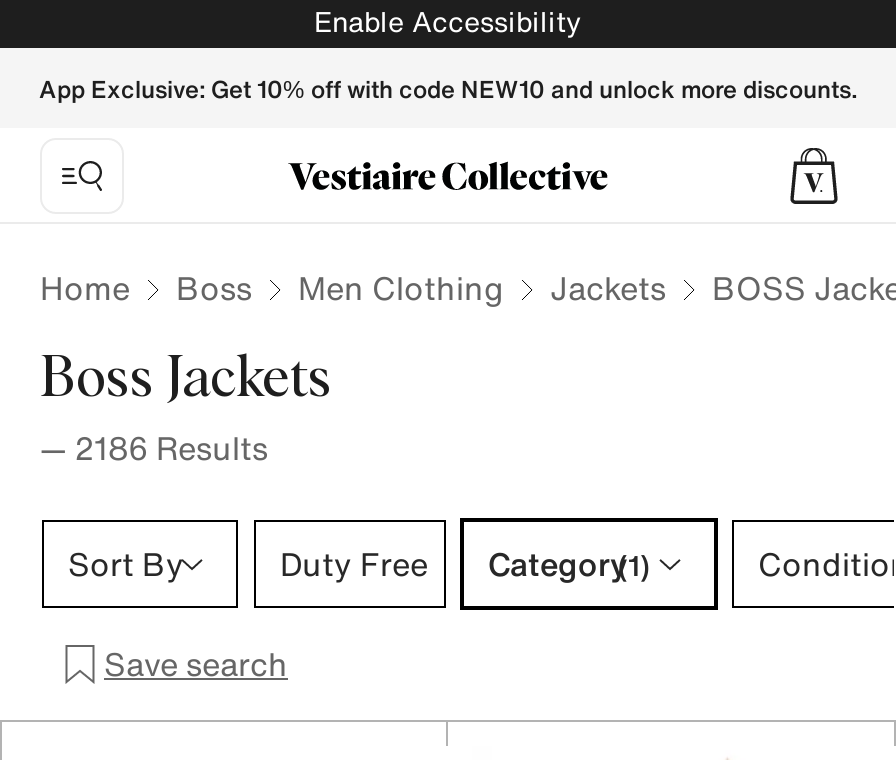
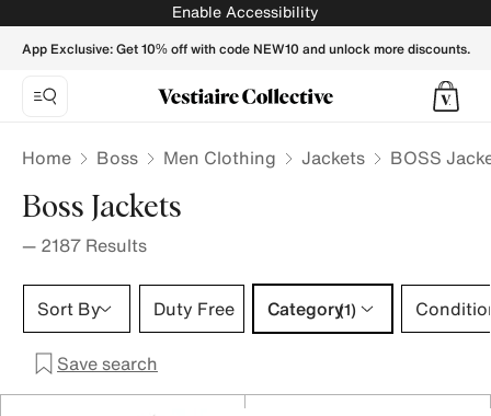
[40,424,268,472] — 2186 Results -> [22,232,147,258] — 2187 Results

